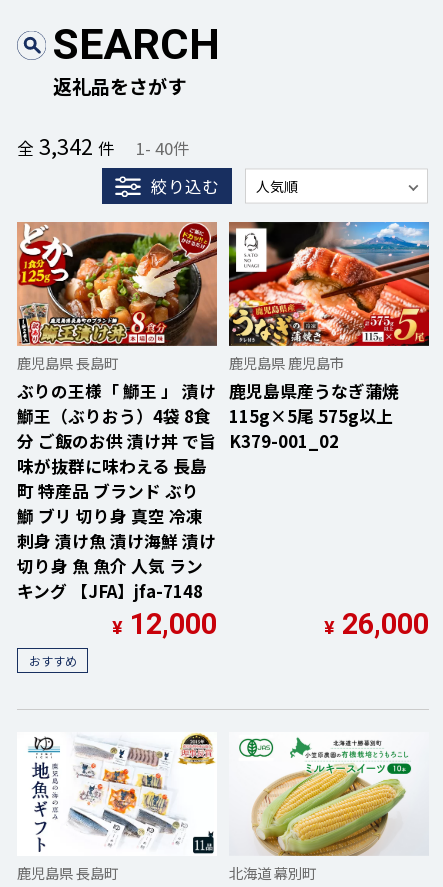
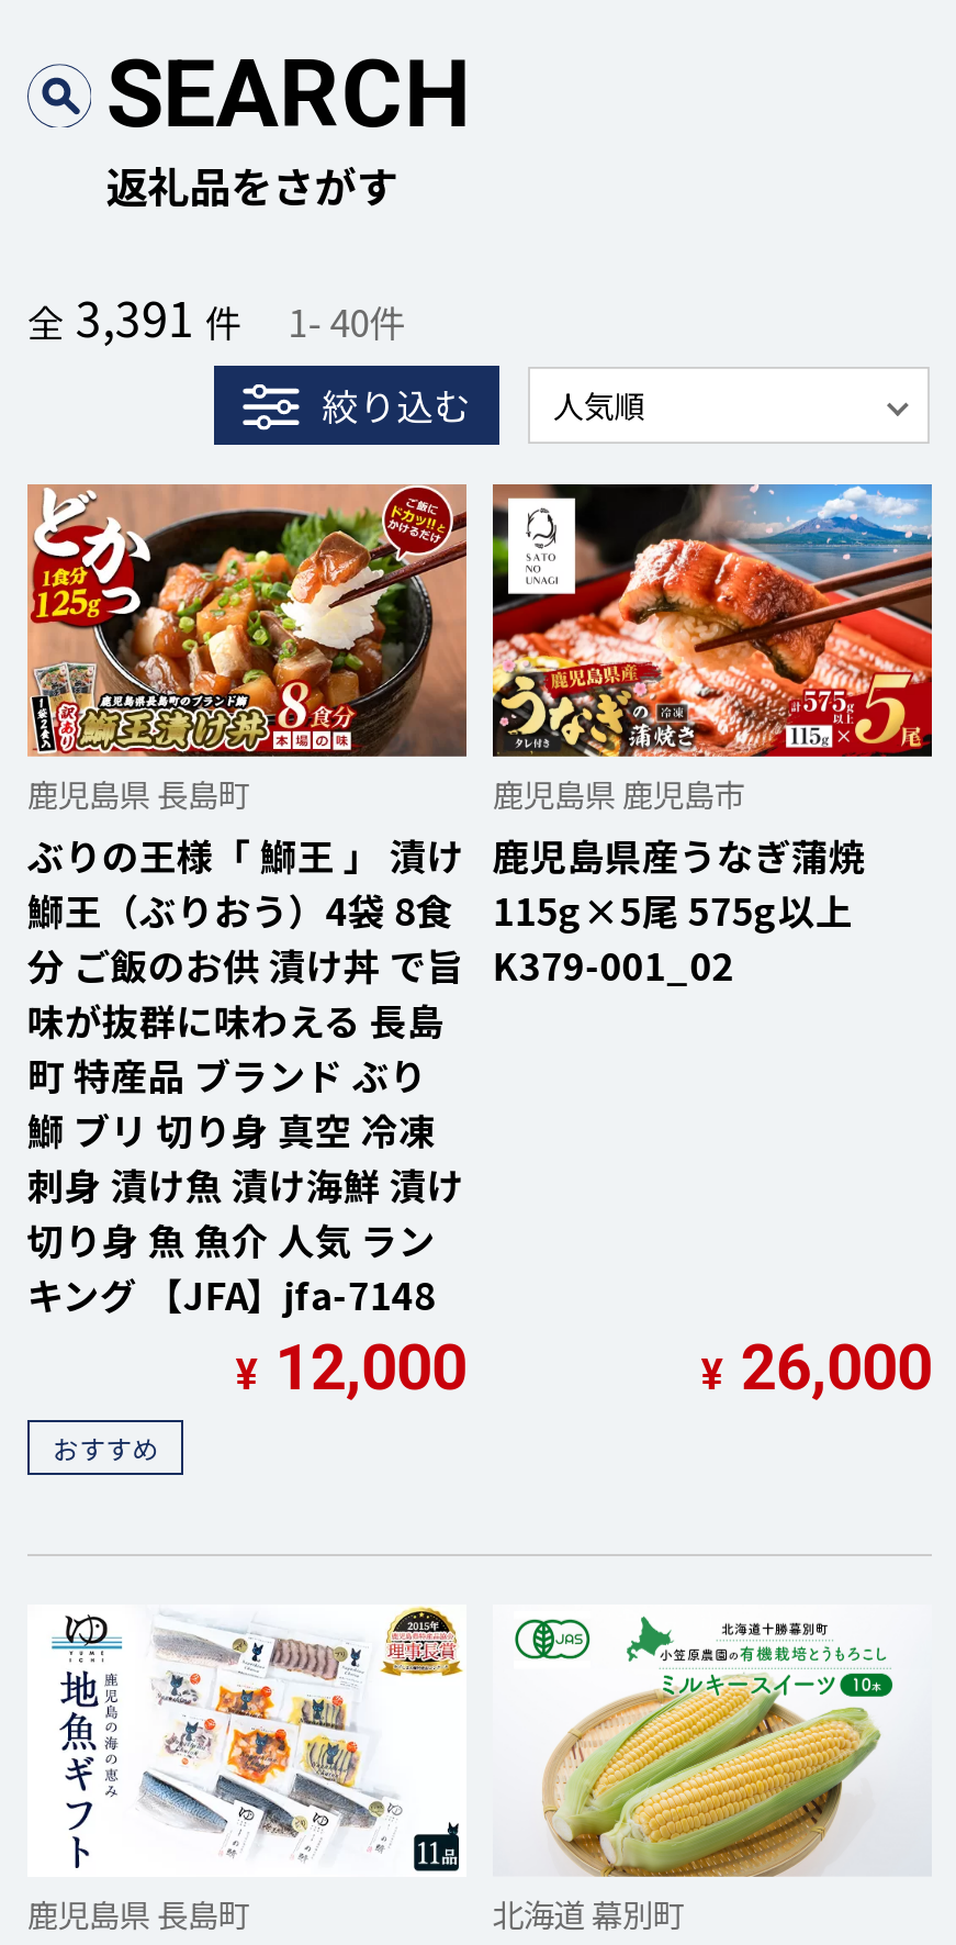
[17,130,190,161] 全3,342件 1- 40件 -> [27,283,406,351] 全3,391件 1- 40件

